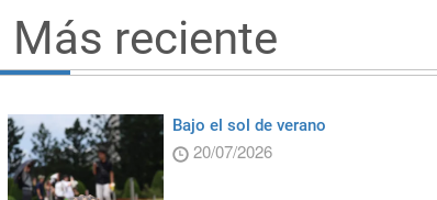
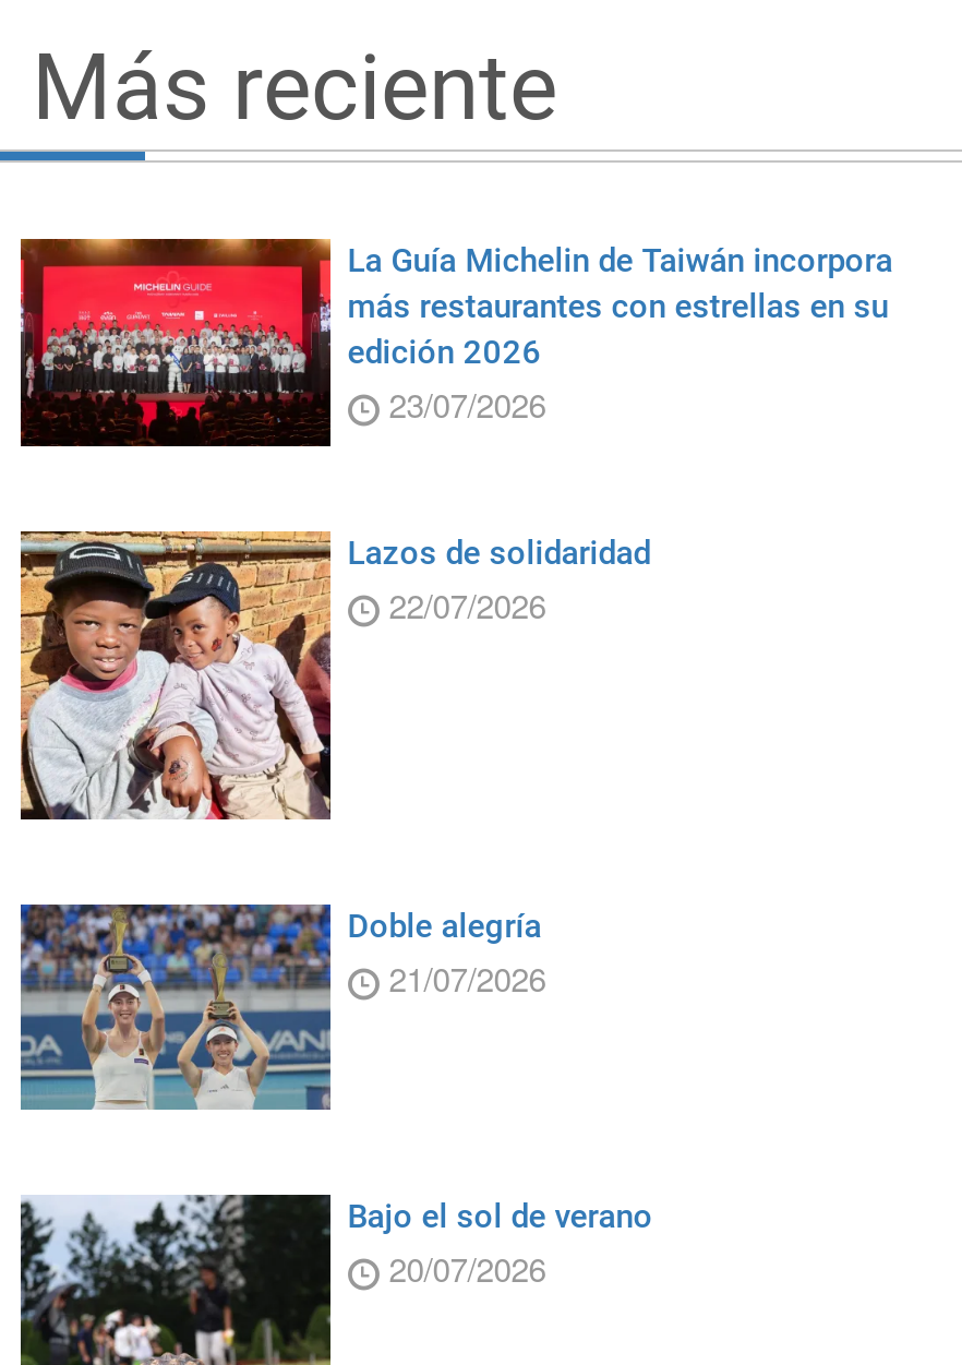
none -> [19,237,893,627] [image] | La Guía Michelin de Taiwán incorpora | más restaurantes con estrellas en su | edición 2026 | 23/07/2026 | Lazos de solidaridad | 22/07/2026
none -> [19,902,546,1116] [image] | Doble alegría | 21/07/2026
none -> [19,529,333,822] [image]

